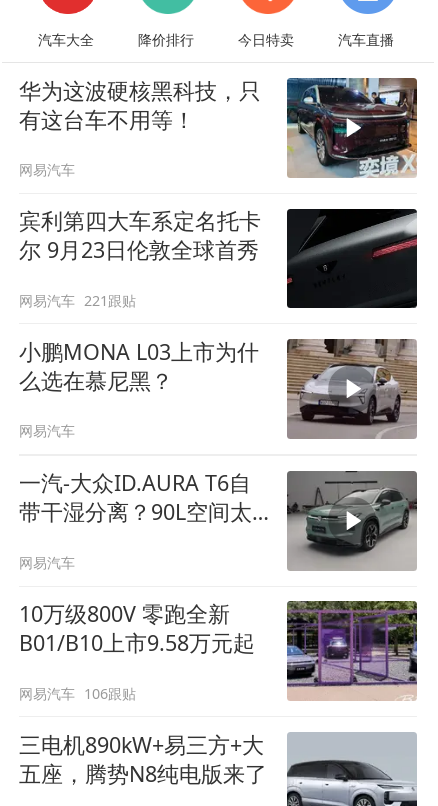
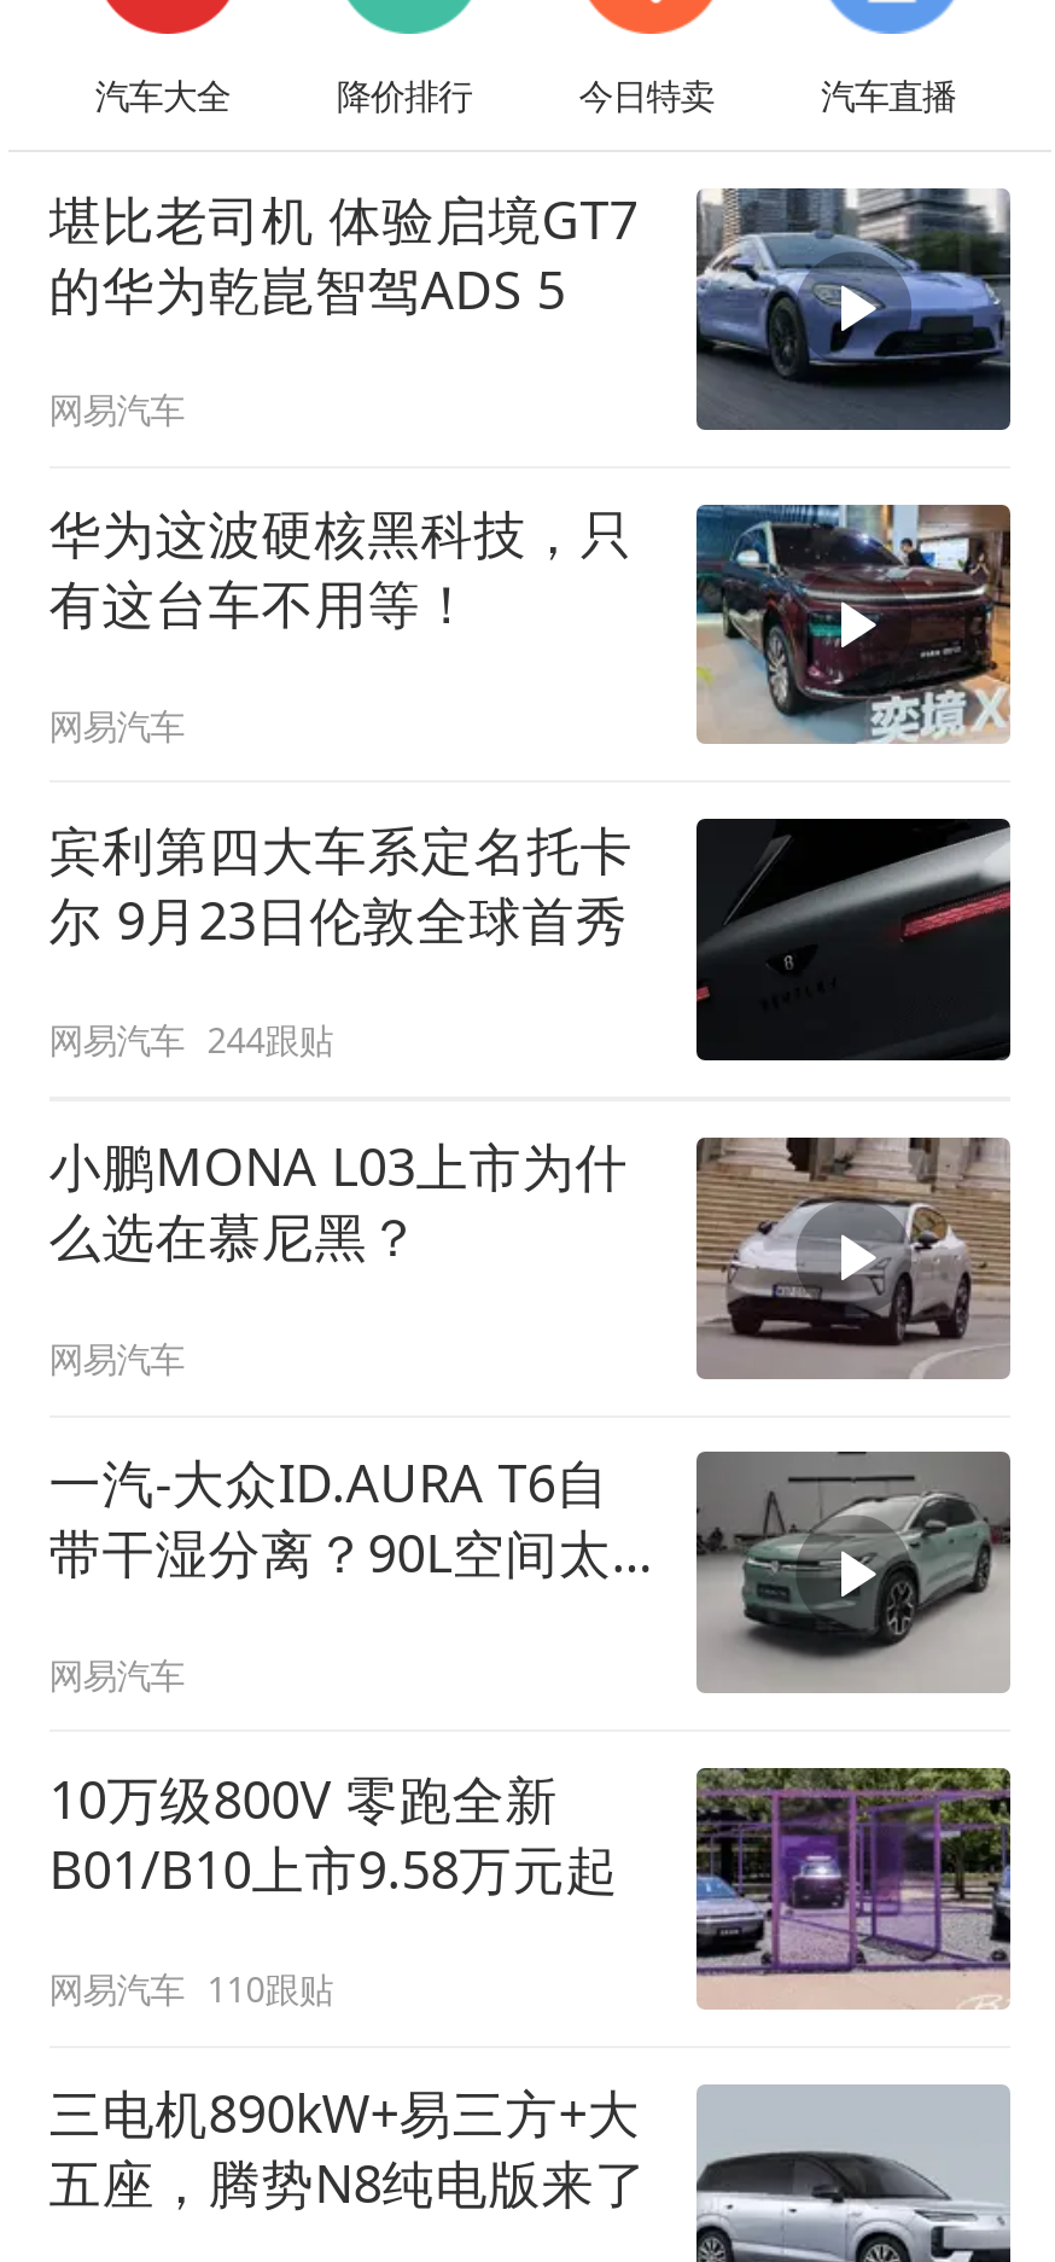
none -> [49,183,1013,433] [image] | 堪比老司机 体验启境GT7 | 的华为乾崑智驾ADS 5 | 网易汽车
[19,291,136,310] 网易汽车 221跟贴 -> [49,1018,333,1063] 网易汽车 244跟贴
[19,684,136,703] 网易汽车 106跟贴 -> [49,1967,333,2012] 网易汽车 110跟贴

